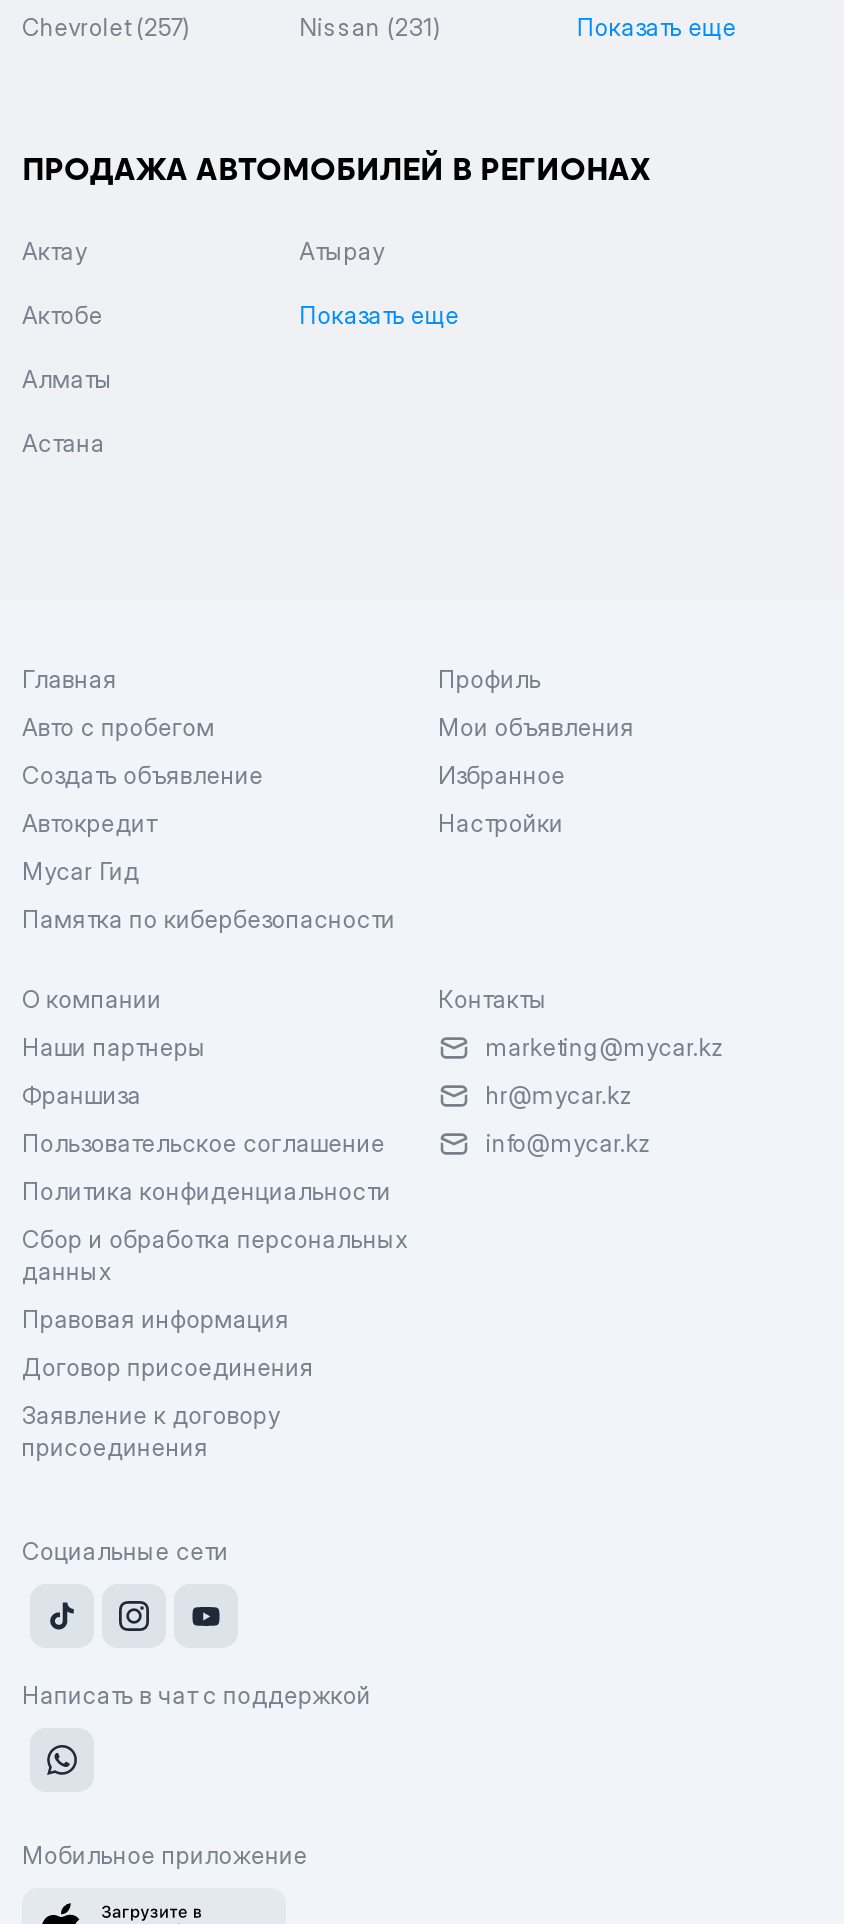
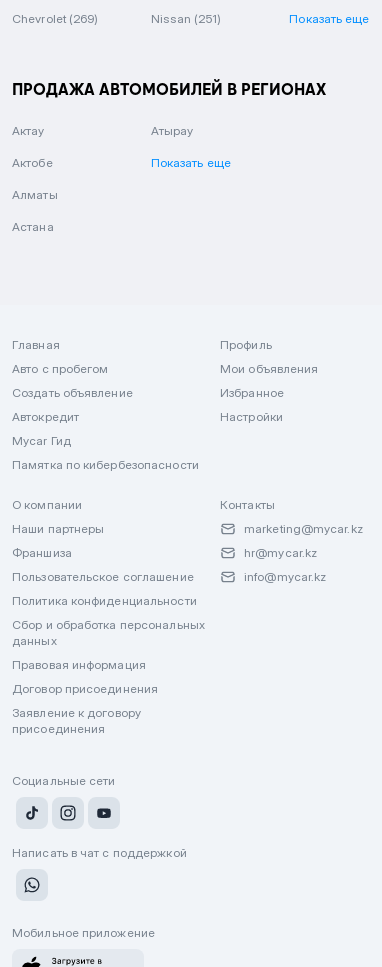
[22,12,191,42] Chevrolet (257) -> [12,11,98,26] Chevrolet (269)
[299,12,442,42] Nissan (231) -> [151,11,221,26] Nissan (251)

